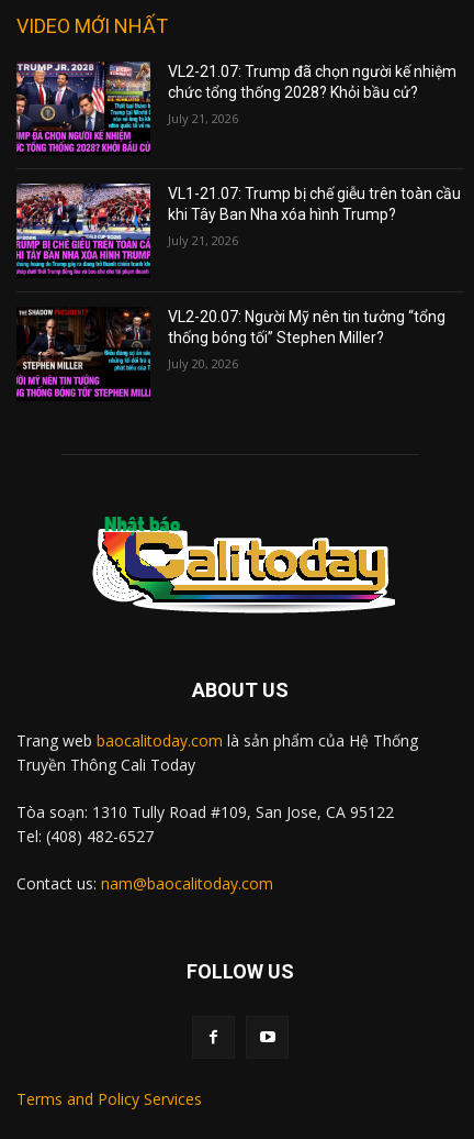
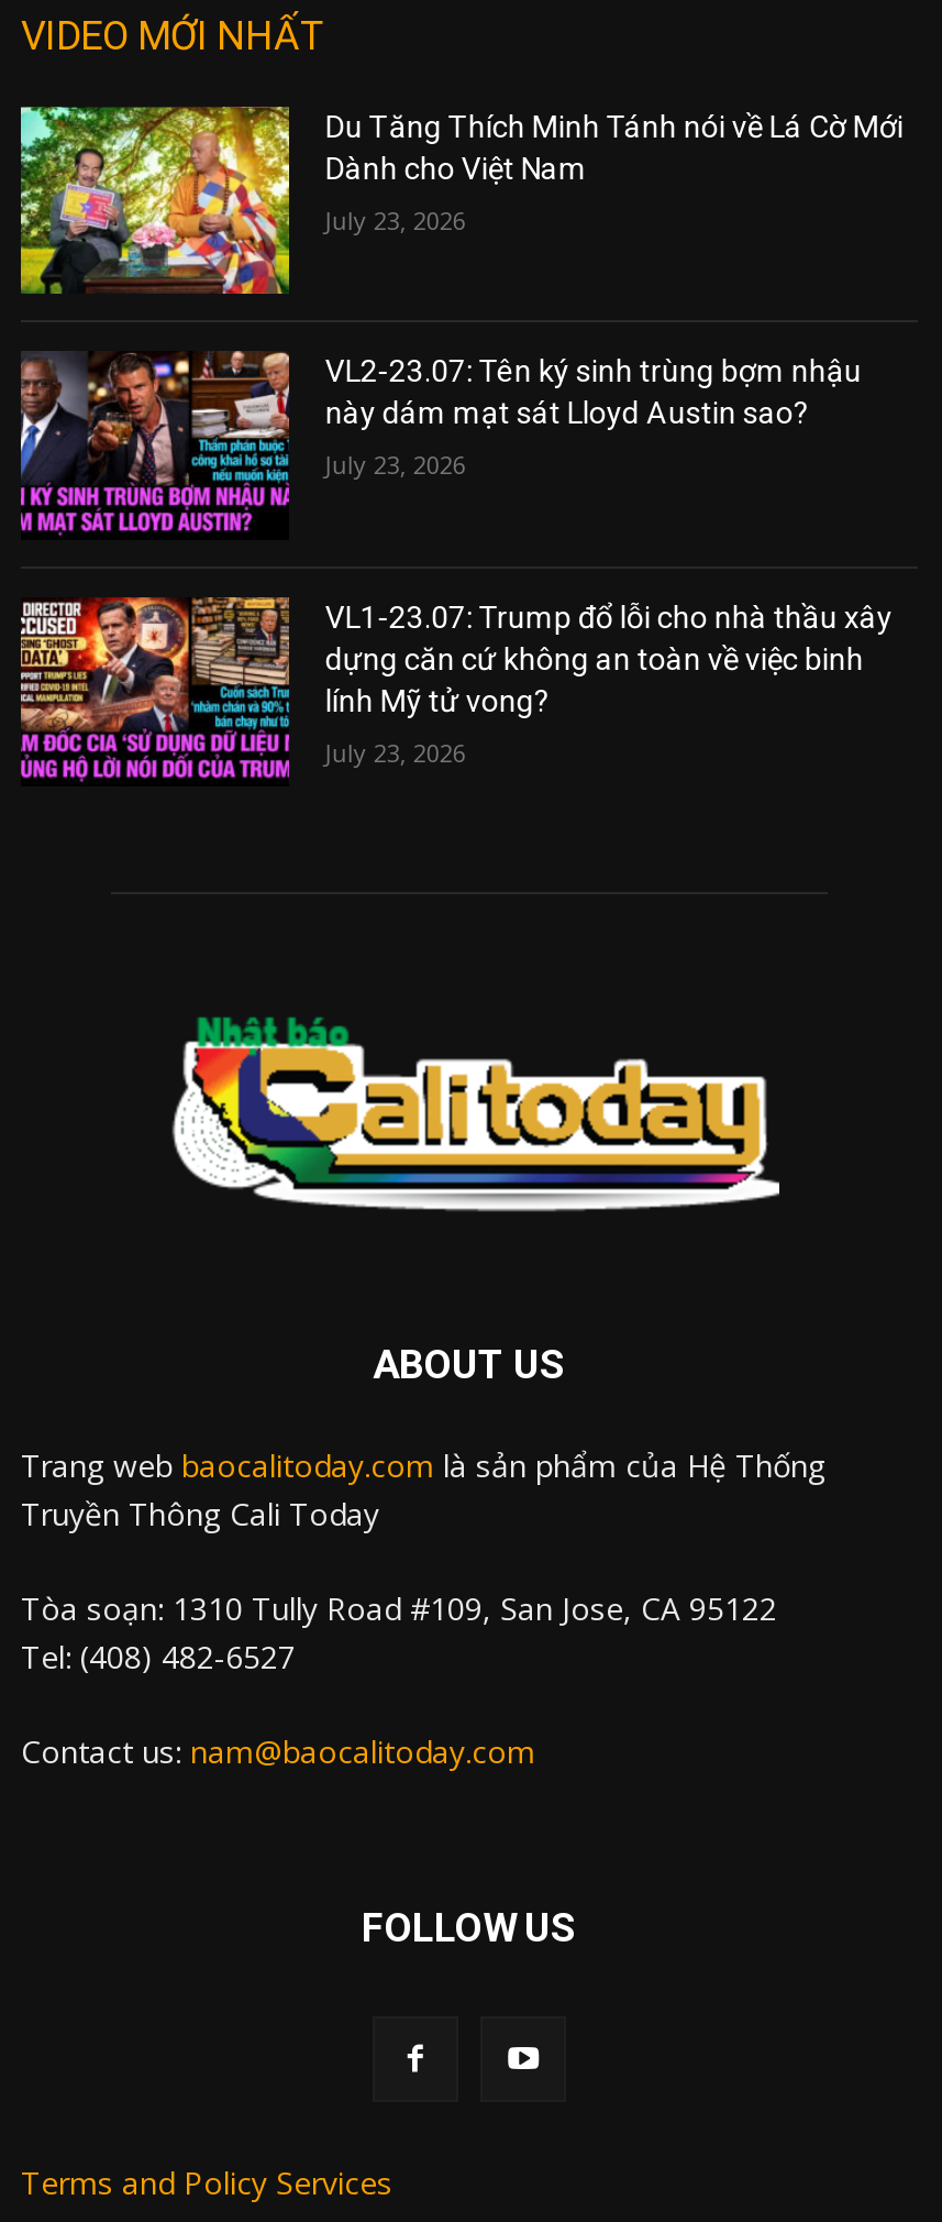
[15,62,457,155] [image] | VL2-21.07: Trump đã chọn người kế nhiệm | chức tổng thống 2028? Khỏi bầu cử? -> [19,105,903,296] [image] | Du Tăng Thích Minh Tánh nói về Lá Cờ Mới | Dành cho Việt Nam
[168,110,239,126] July 21, 2026 -> [325,203,466,236] July 23, 2026
[15,183,461,275] [image] | VL1-21.07: Trump bị chế giễu trên toàn cầu | khi Tây Ban Nha xóa hình Trump? -> [19,349,862,531] [image] | VL2-23.07: Tên ký sinh trùng bợm nhậu | này dám mạt sát Lloyd Austin sao?
[168,232,239,249] July 21, 2026 -> [325,449,466,482] July 23, 2026
[16,307,446,396] [image] | VL2-20.07: Người Mỹ nên tin tưởng “tổng | thống bóng tối” Stephen Miller? -> [19,595,892,778] [image] | VL1-23.07: Trump đổ lỗi cho nhà thầu xây | dựng căn cứ không an toàn về việc binh | lính Mỹ tử vong?
[168,355,239,372] July 20, 2026 -> [325,736,466,769] July 23, 2026

